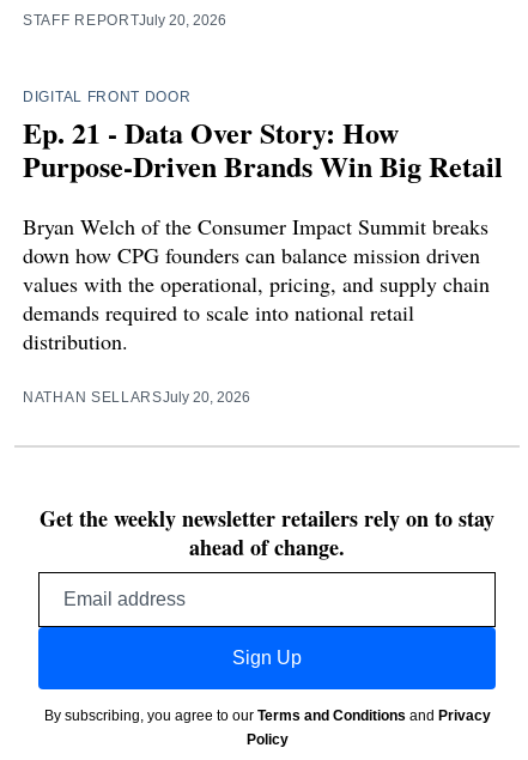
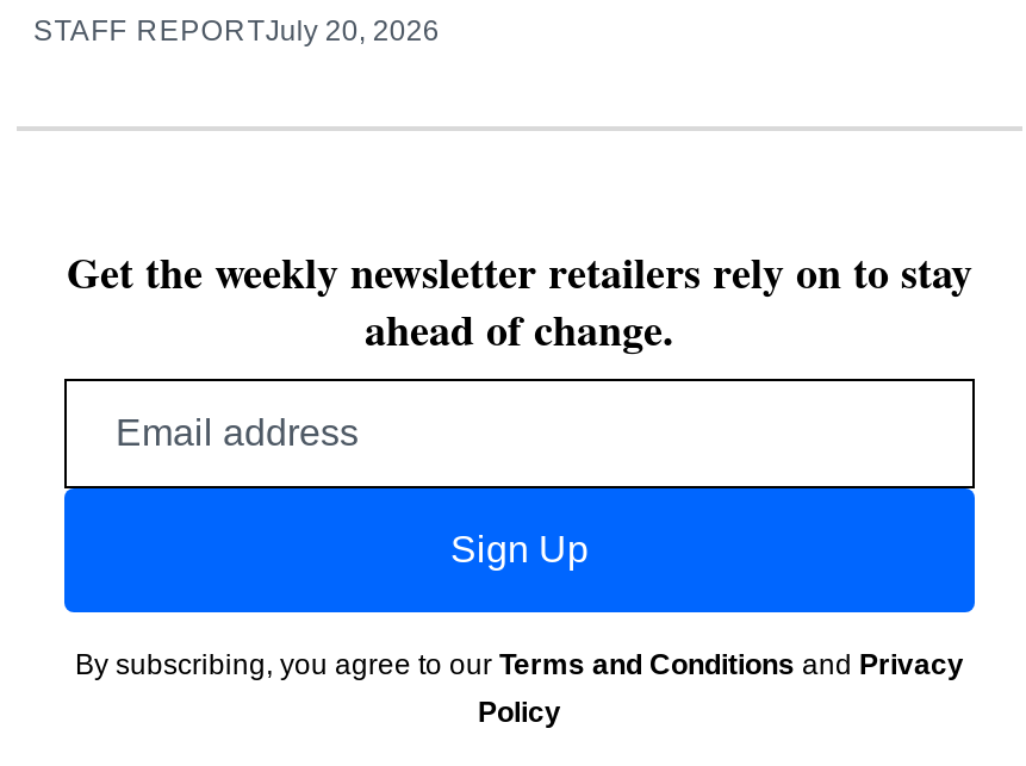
[23,89,503,406] DIGITAL FRONT DOOR | Ep. 21 - Data Over Story: How | Purpose-Driven Brands Win Big Retail | Bryan Welch of the Consumer Impact Summit breaks | down how CPG founders can balance mission driven | values with the operational, pricing, and supply chain | demands required to scale into national retail | distribution. | NATHAN SELLARSJuly 20, 2026 -> none

